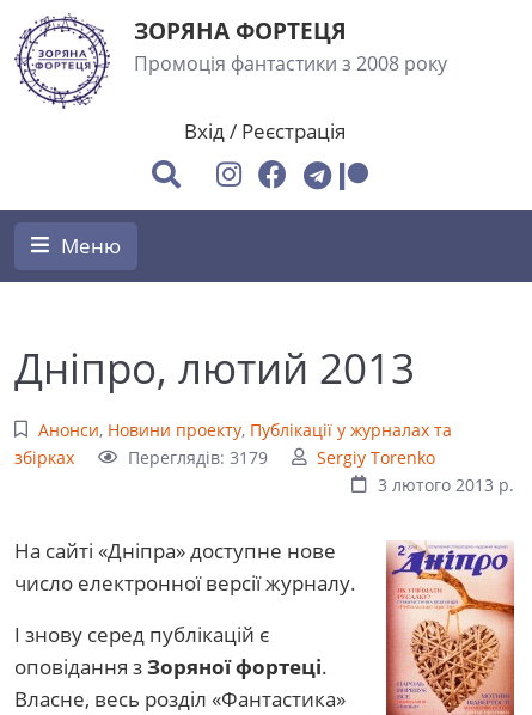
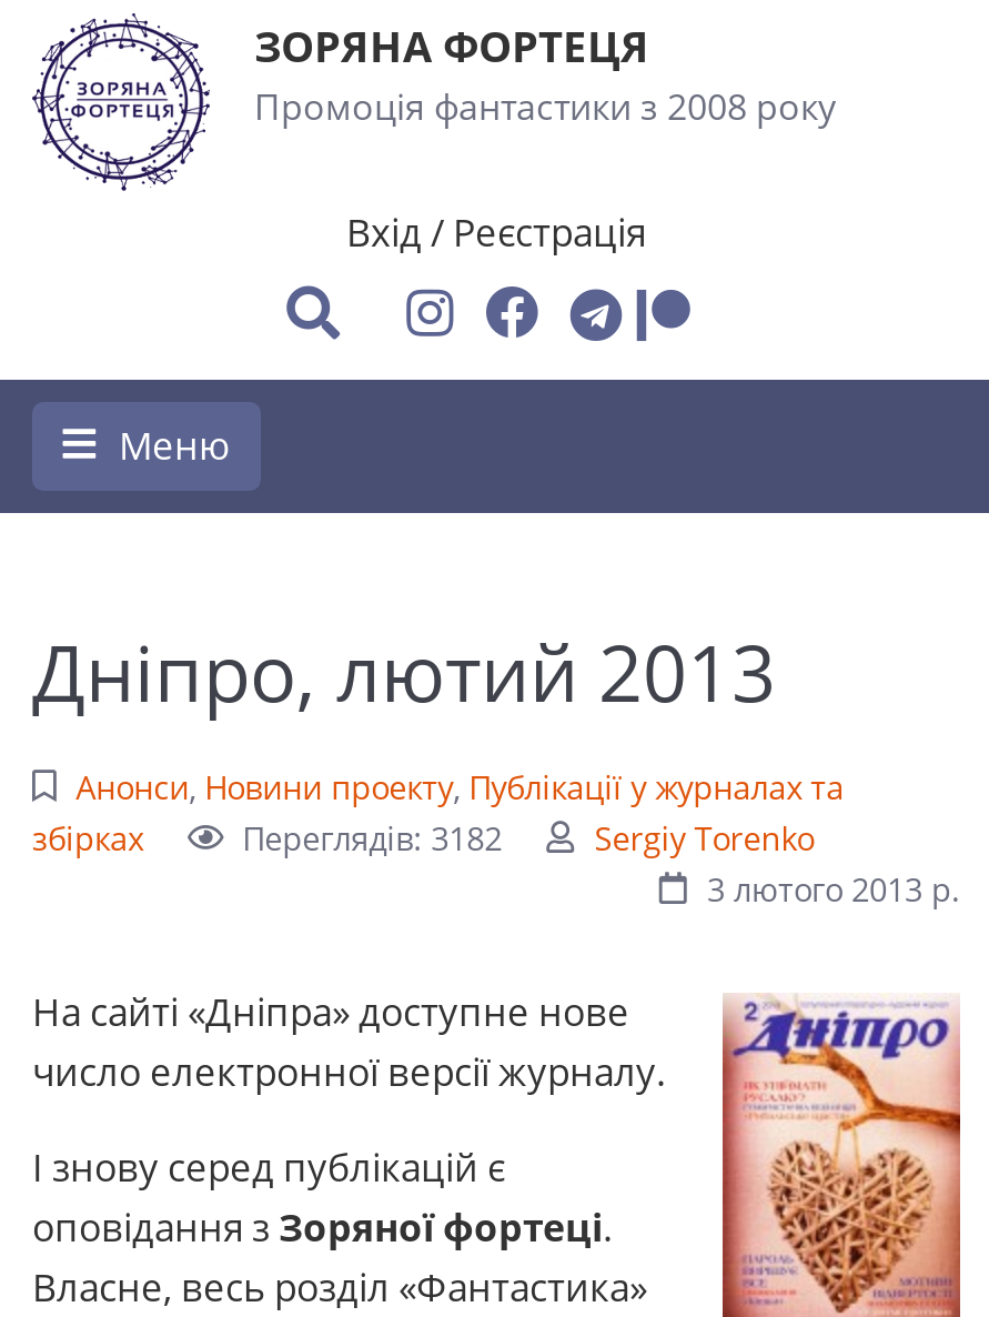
[127,446,267,469] Переглядів: 3179 -> [242,817,502,859] Переглядів: 3182

